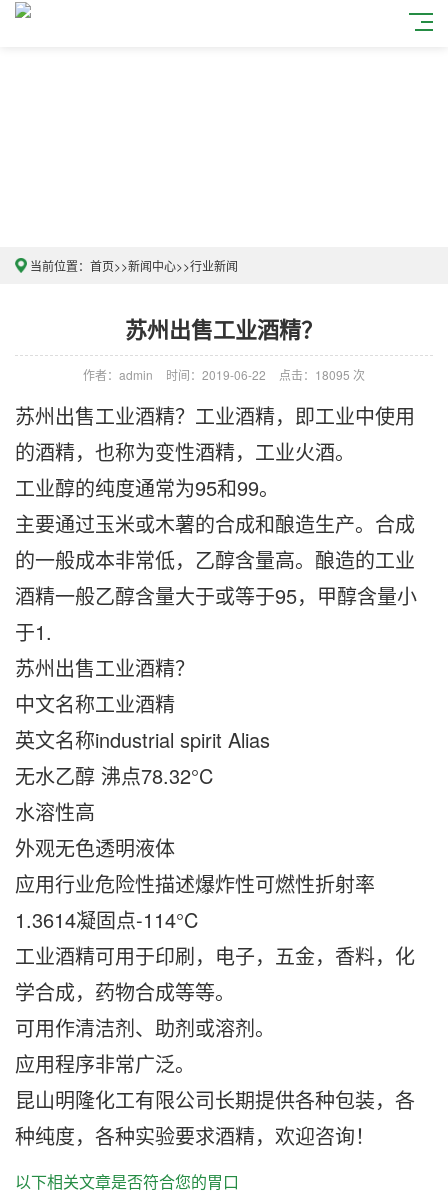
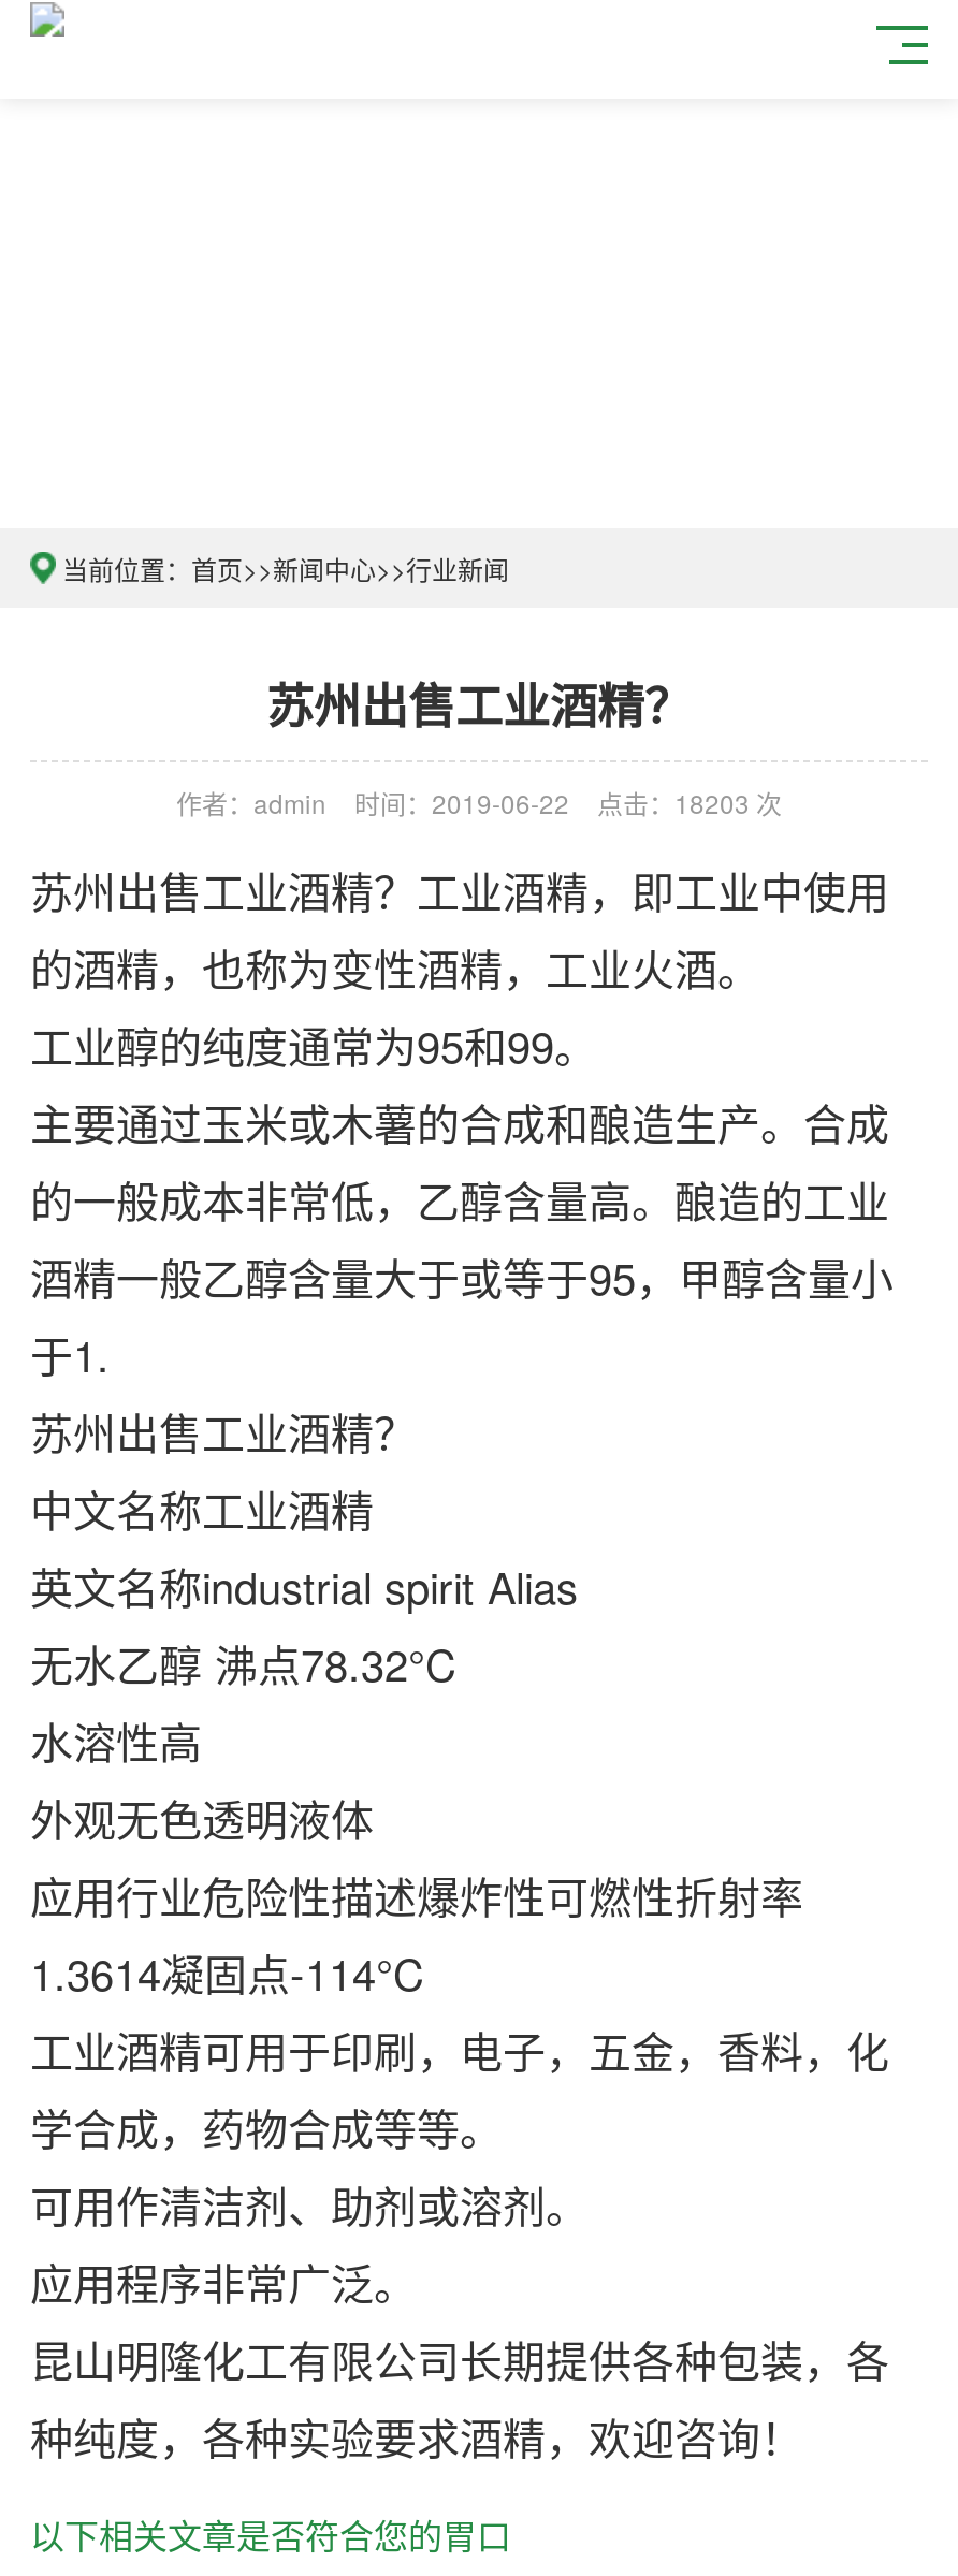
[83,366,365,383] 作者：admin 时间：2019-06-22 点击：18095 次 -> [176,784,782,820] 作者：admin 时间：2019-06-22 点击：18203 次

